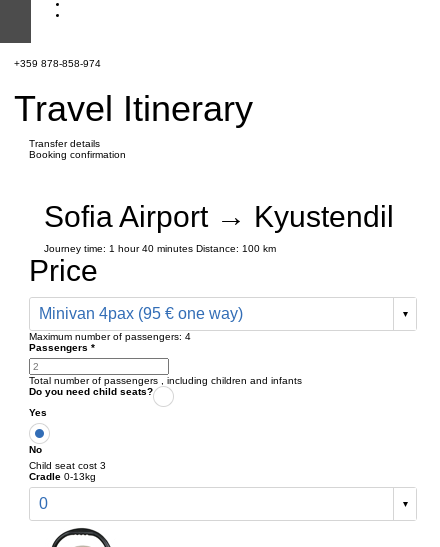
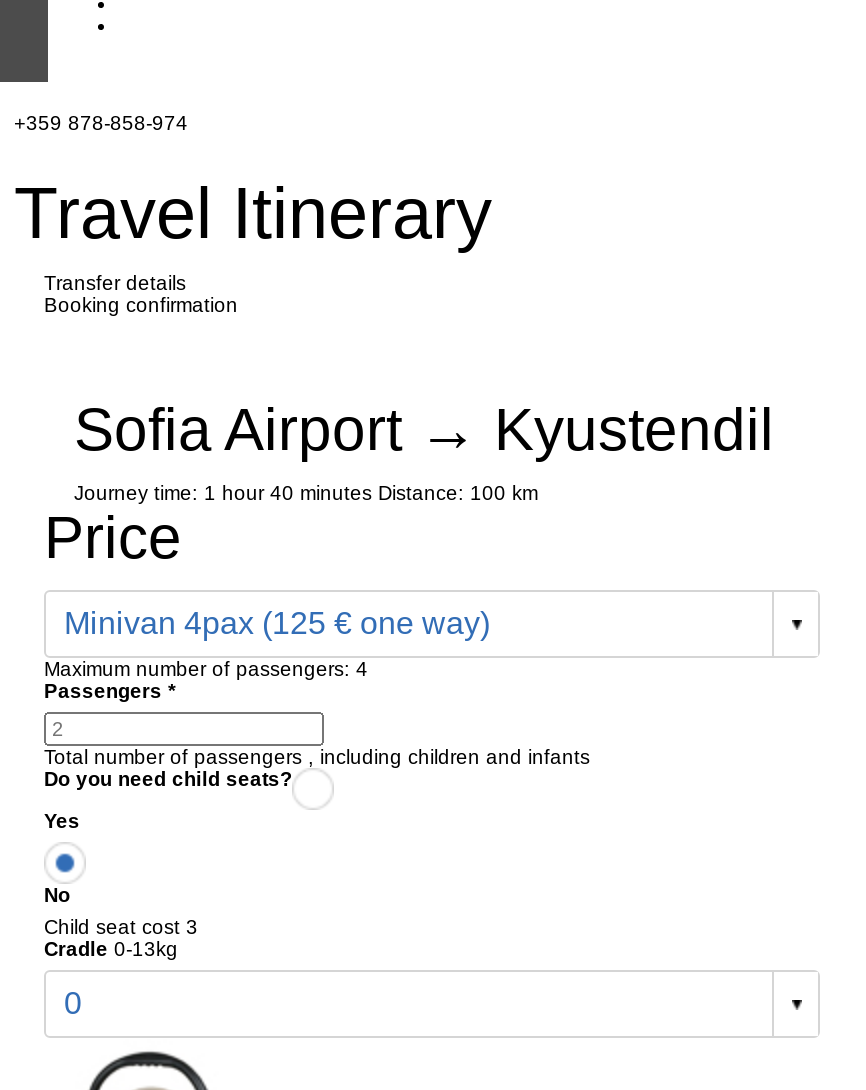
[39,305,243,322] Minivan 4pax (95 € one way) -> [64,606,490,640] Minivan 4pax (125 € one way)

